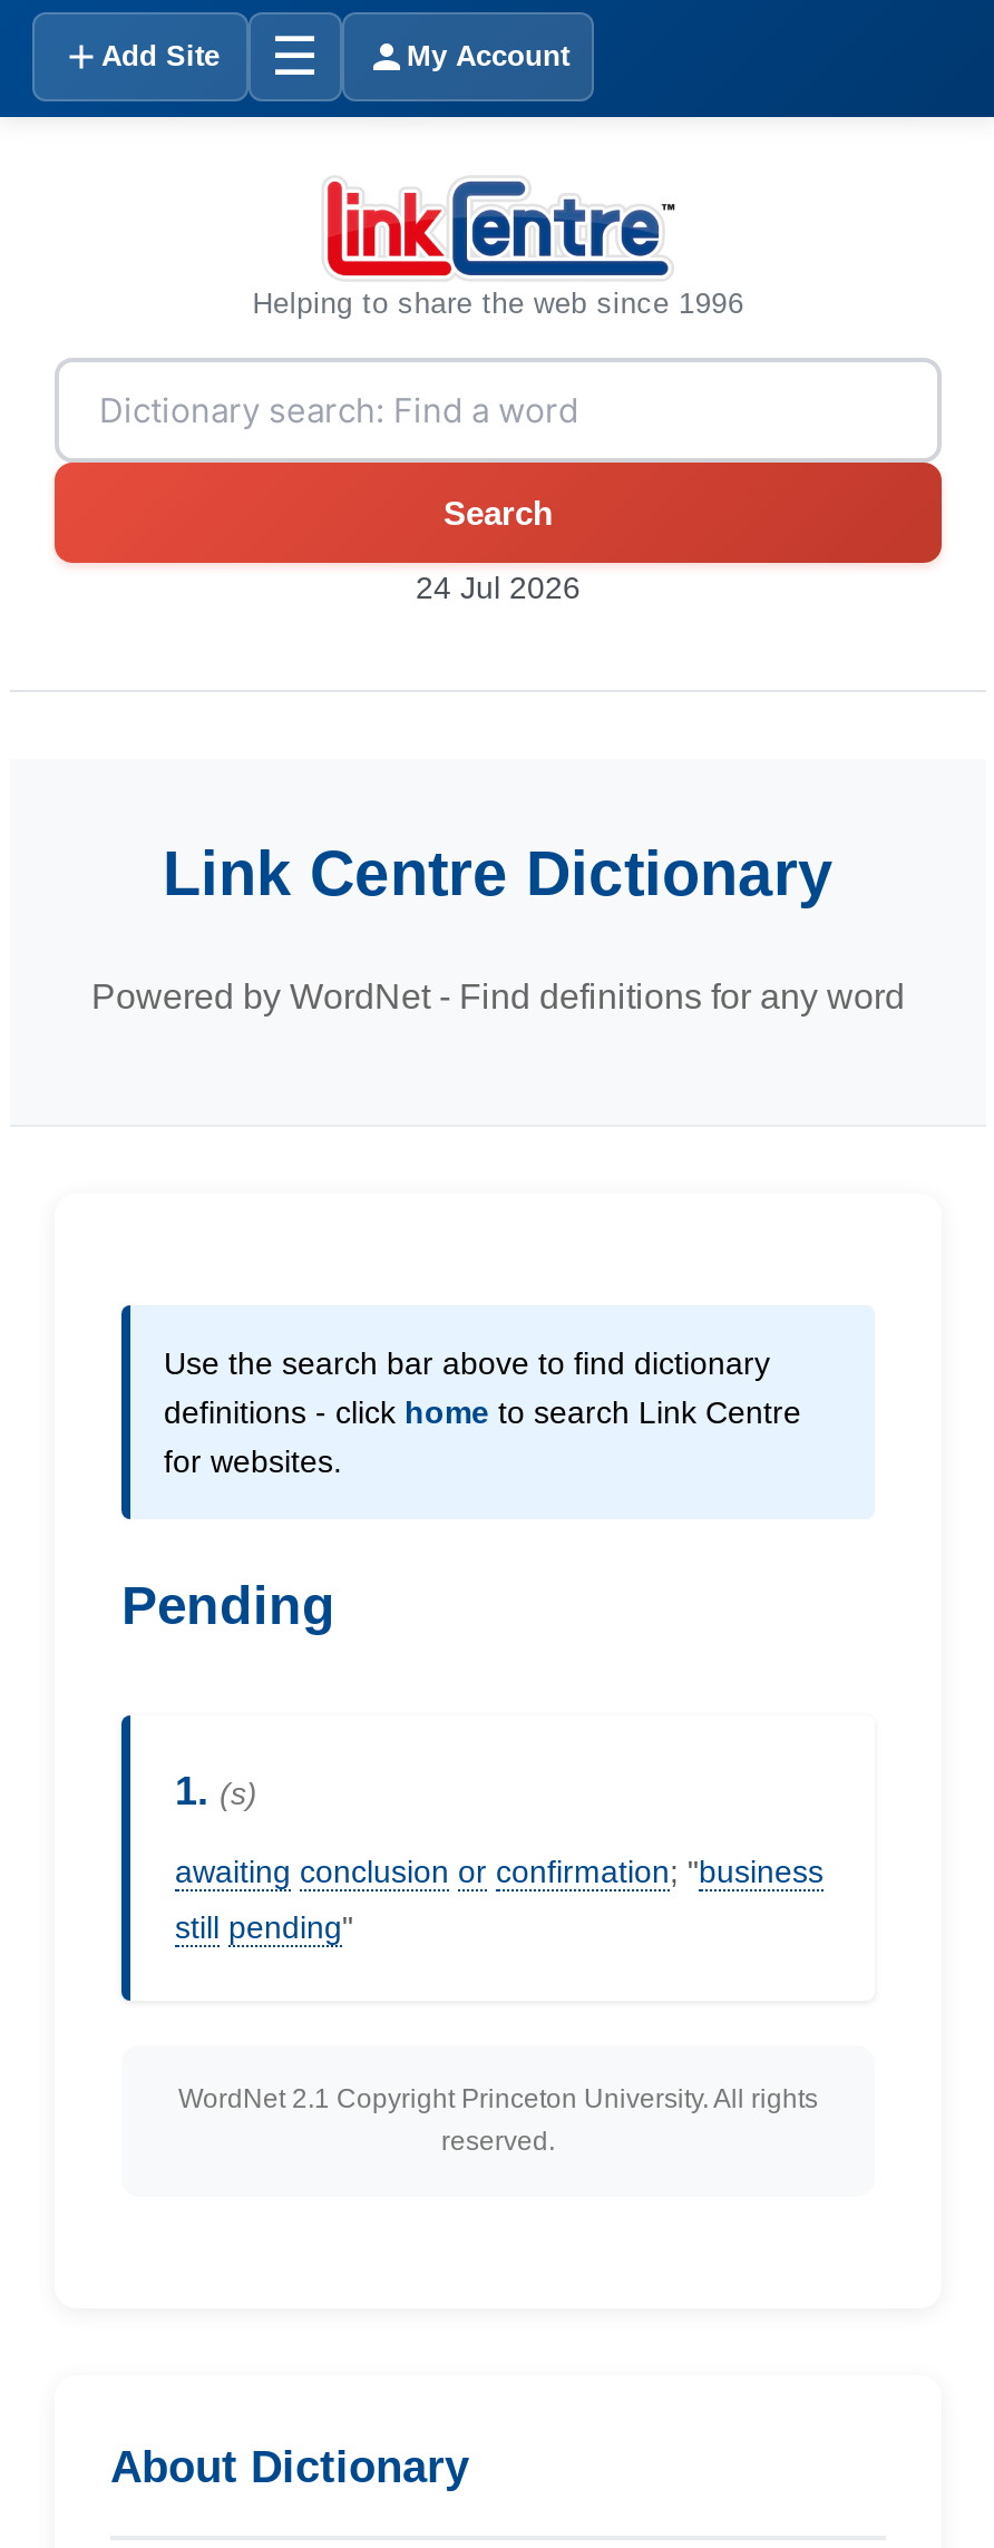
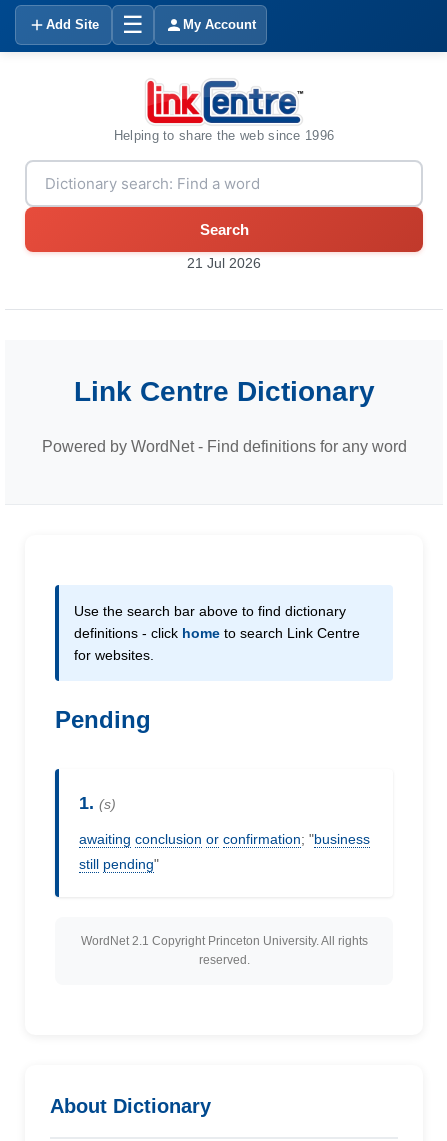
[416,570,581,605] 24 Jul 2026 -> [187,255,261,271] 21 Jul 2026

